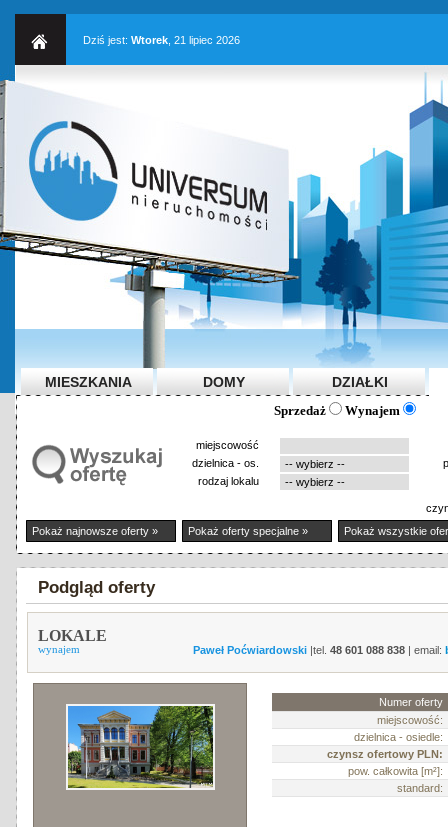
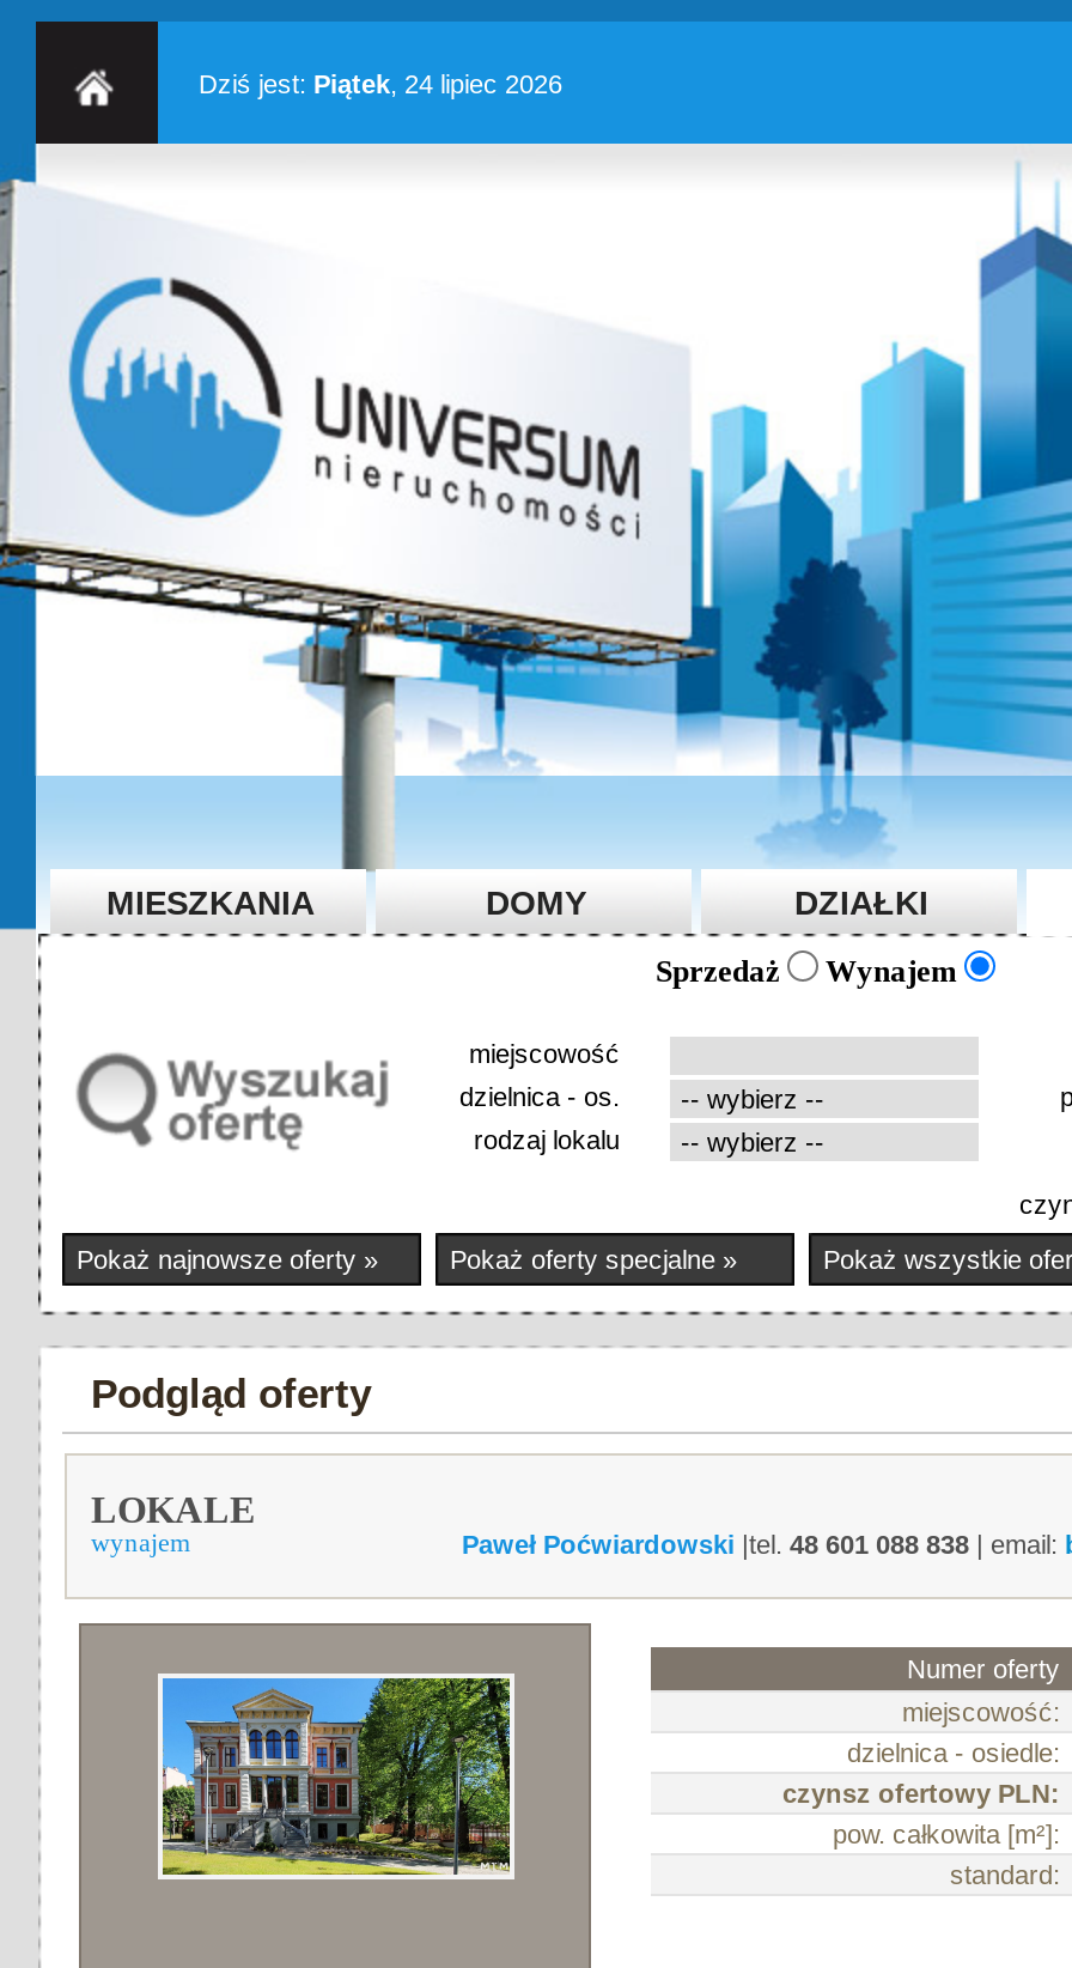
[83,34,240,46] Dziś jest: Wtorek, 21 lipiec 2026 -> [199,69,562,98] Dziś jest: Piątek, 24 lipiec 2026

